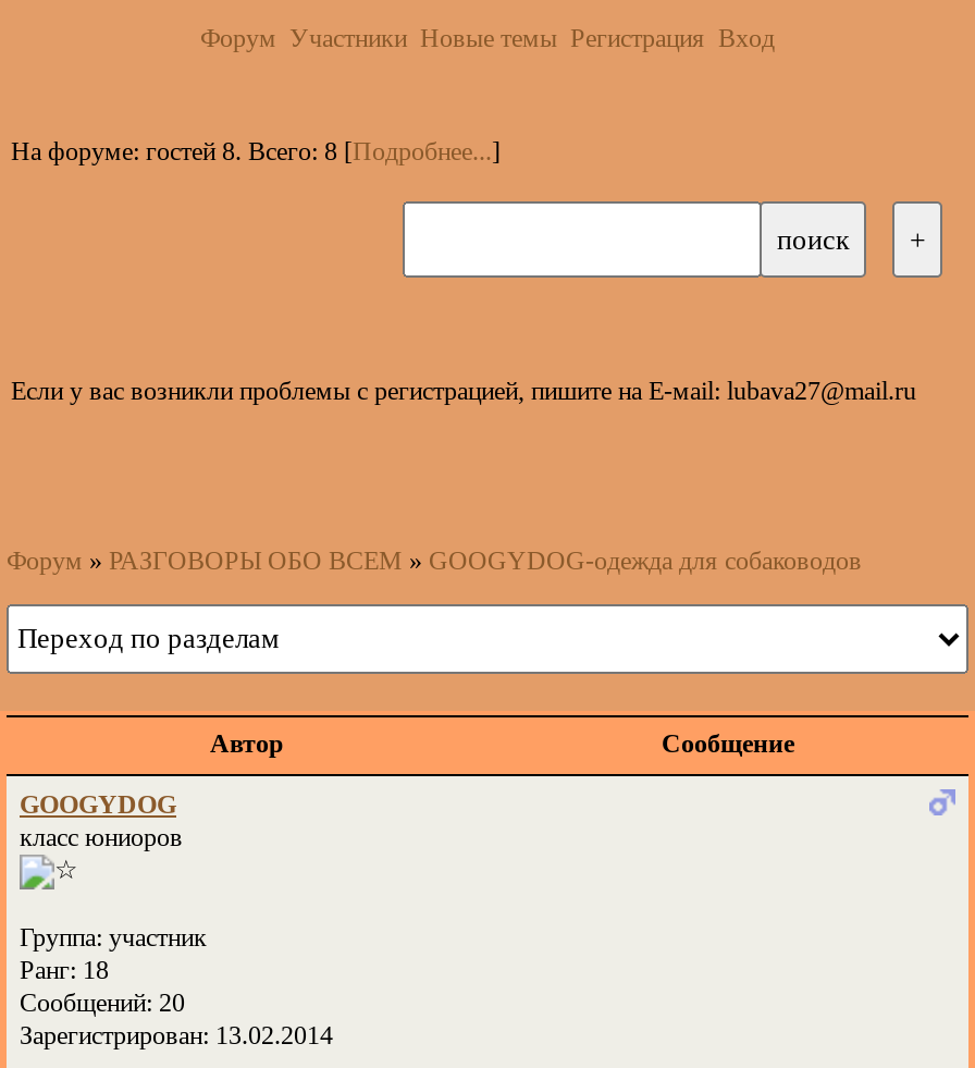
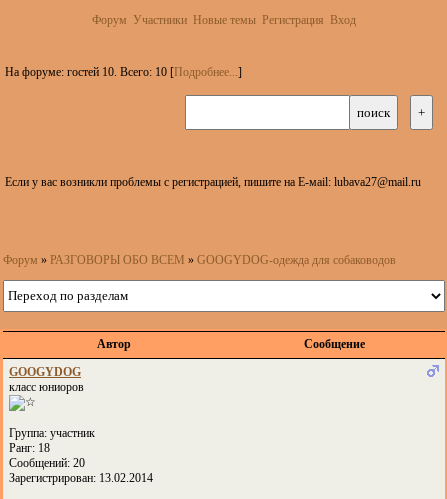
[11,136,501,167] На форуме: гостей 8. Всего: 8 [Подробнее...] -> [5,65,242,79] На форуме: гостей 10. Всего: 10 [Подробнее...]

